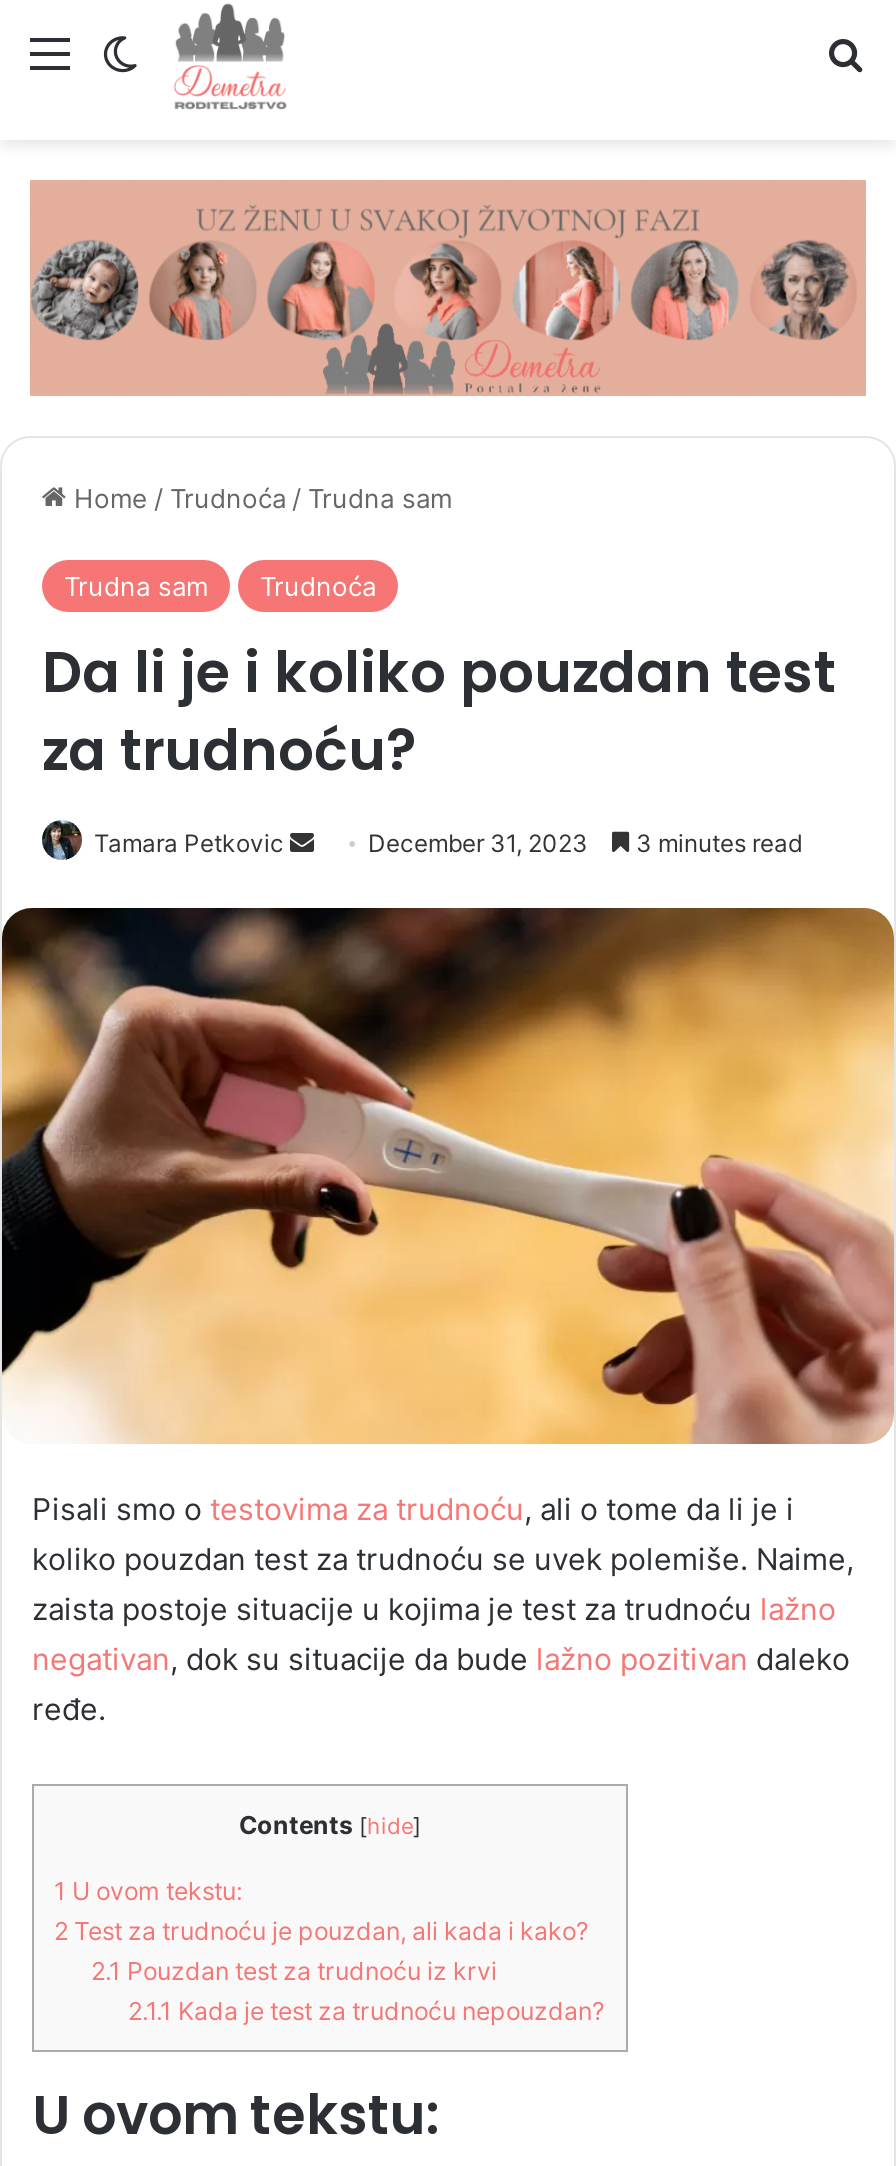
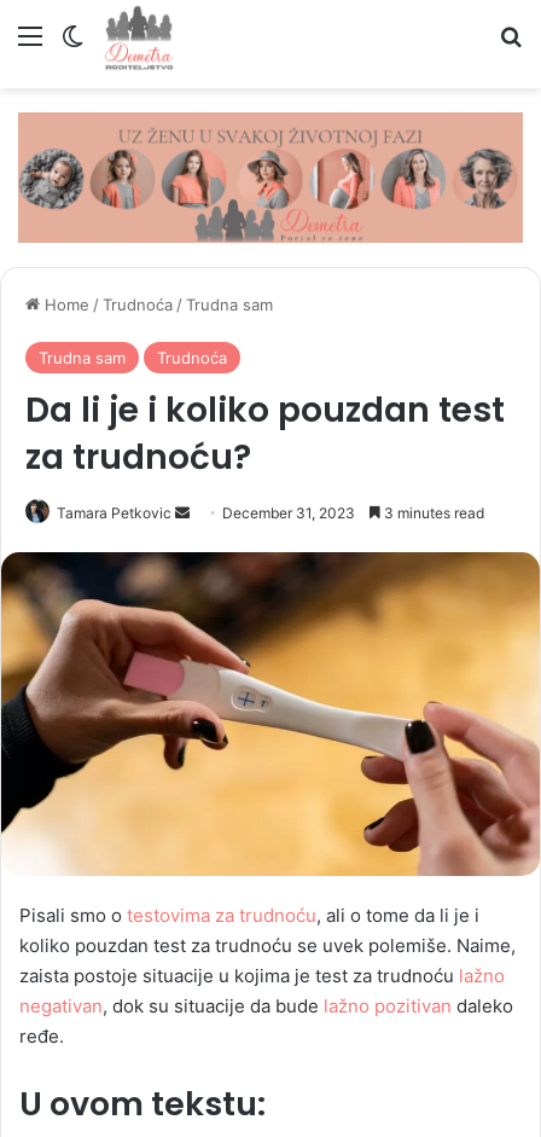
[54,1811,604,2026] Contents [hide] | 1 U ovom tekstu: | 2 Test za trudnoću je pouzdan, ali kada i kako? | 2.1 Pouzdan test za trudnoću iz krvi | 2.1.1 Kada je test za trudnoću nepouzdan? -> none

